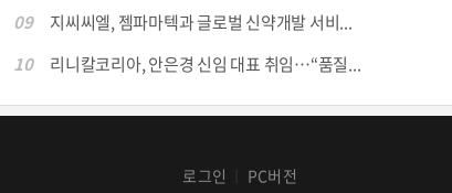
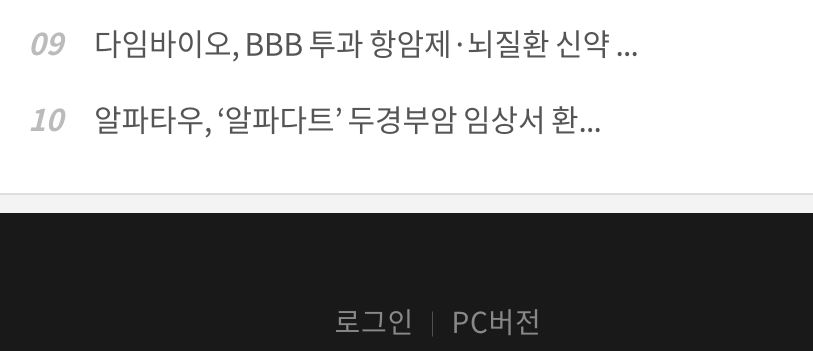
[50,10,352,34] 지씨씨엘, 젬파마텍과 글로벌 신약개발 서비... -> [94,21,638,65] 다임바이오, BBB 투과 항암제·뇌질환 신약 ...
[50,52,360,76] 리니칼코리아, 안은경 신임 대표 취임…“품질... -> [94,97,601,141] 알파타우, ‘알파다트’ 두경부암 임상서 환...

